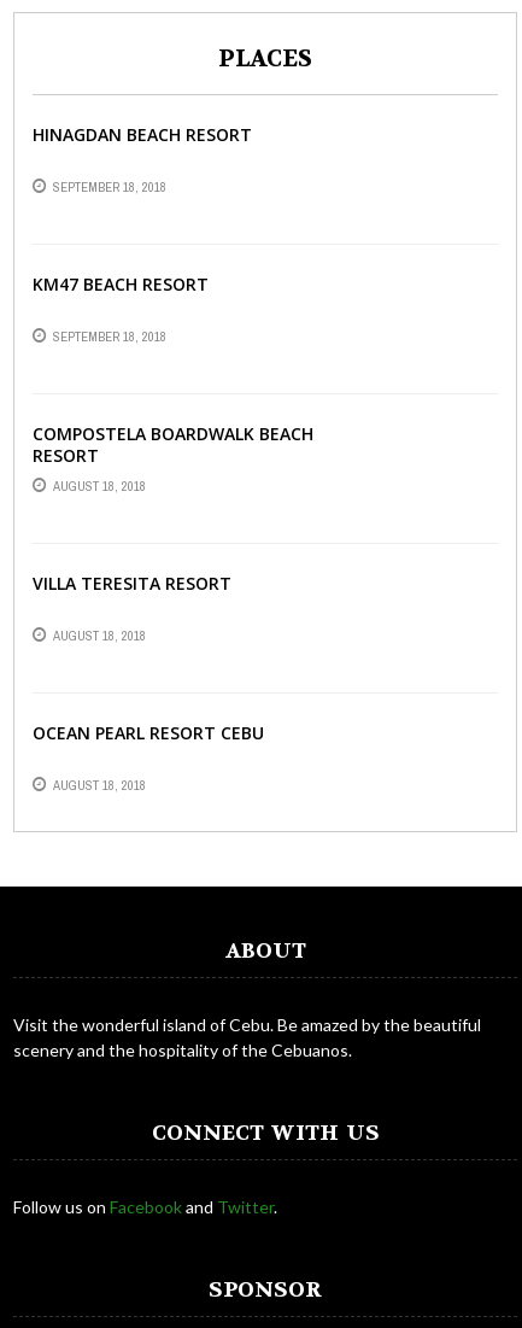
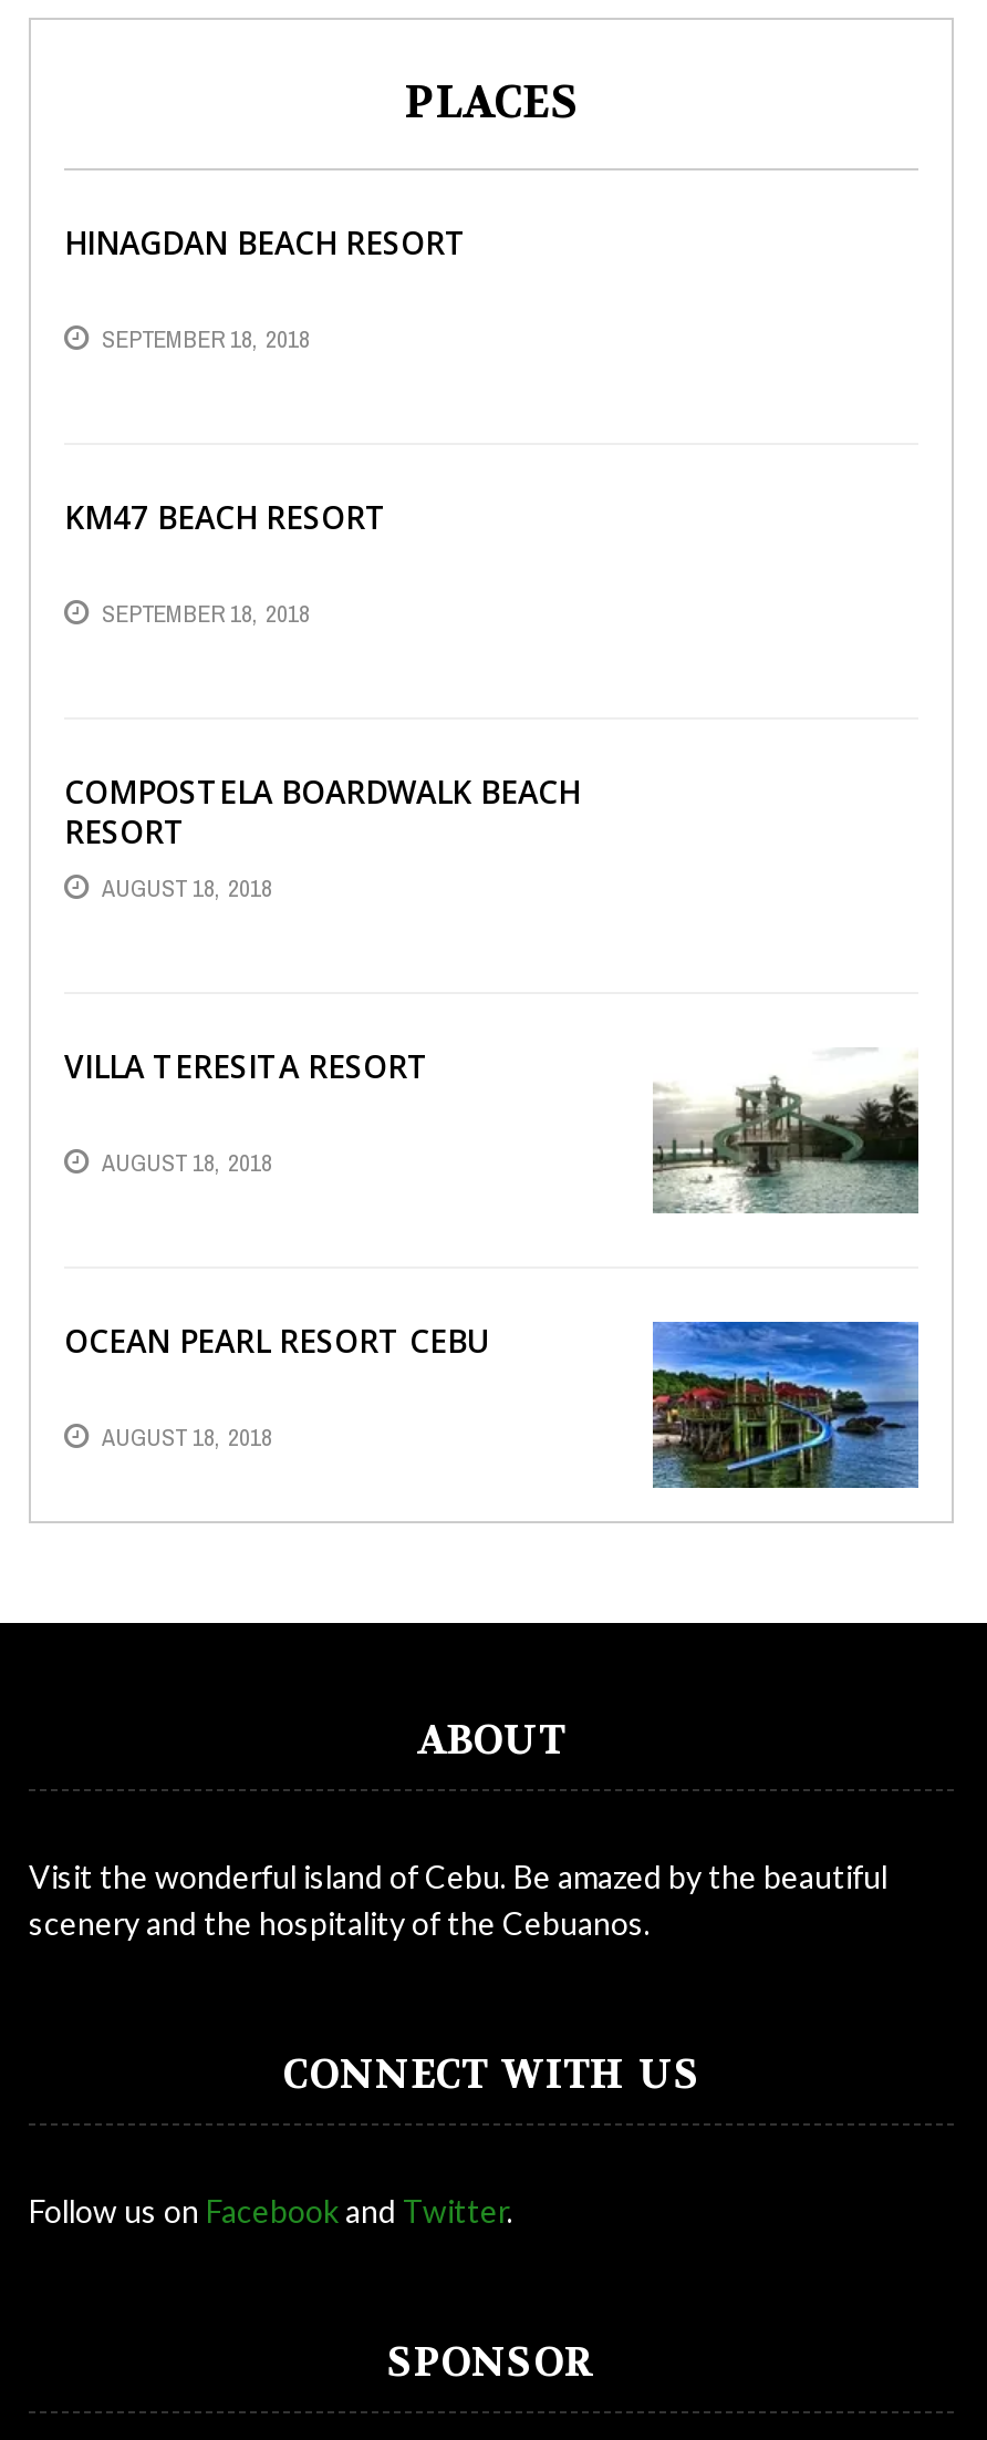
none -> [651,1074,921,1216] [image]
none -> [651,1320,921,1490] [image]

